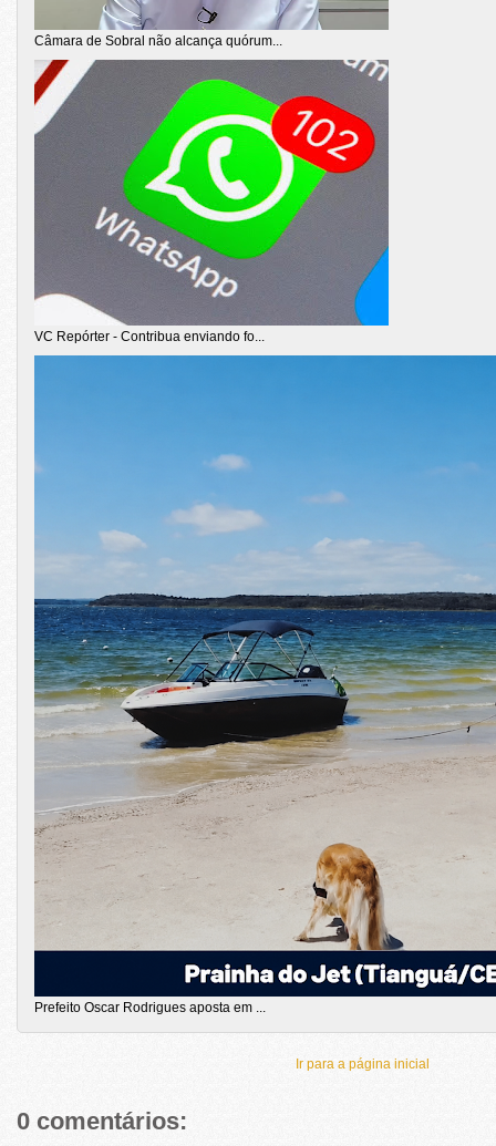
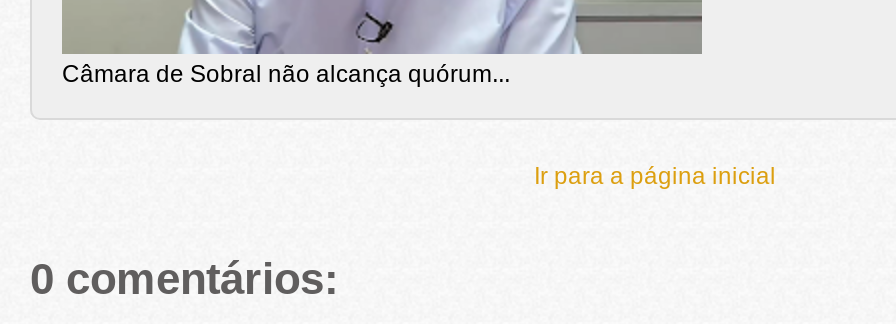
[33,59,390,344] [image] | VC Repórter - Contribua enviando fo... -> none
[33,354,493,1015] [image] | Prefeito Oscar Rodrigues aposta em ... -> none

